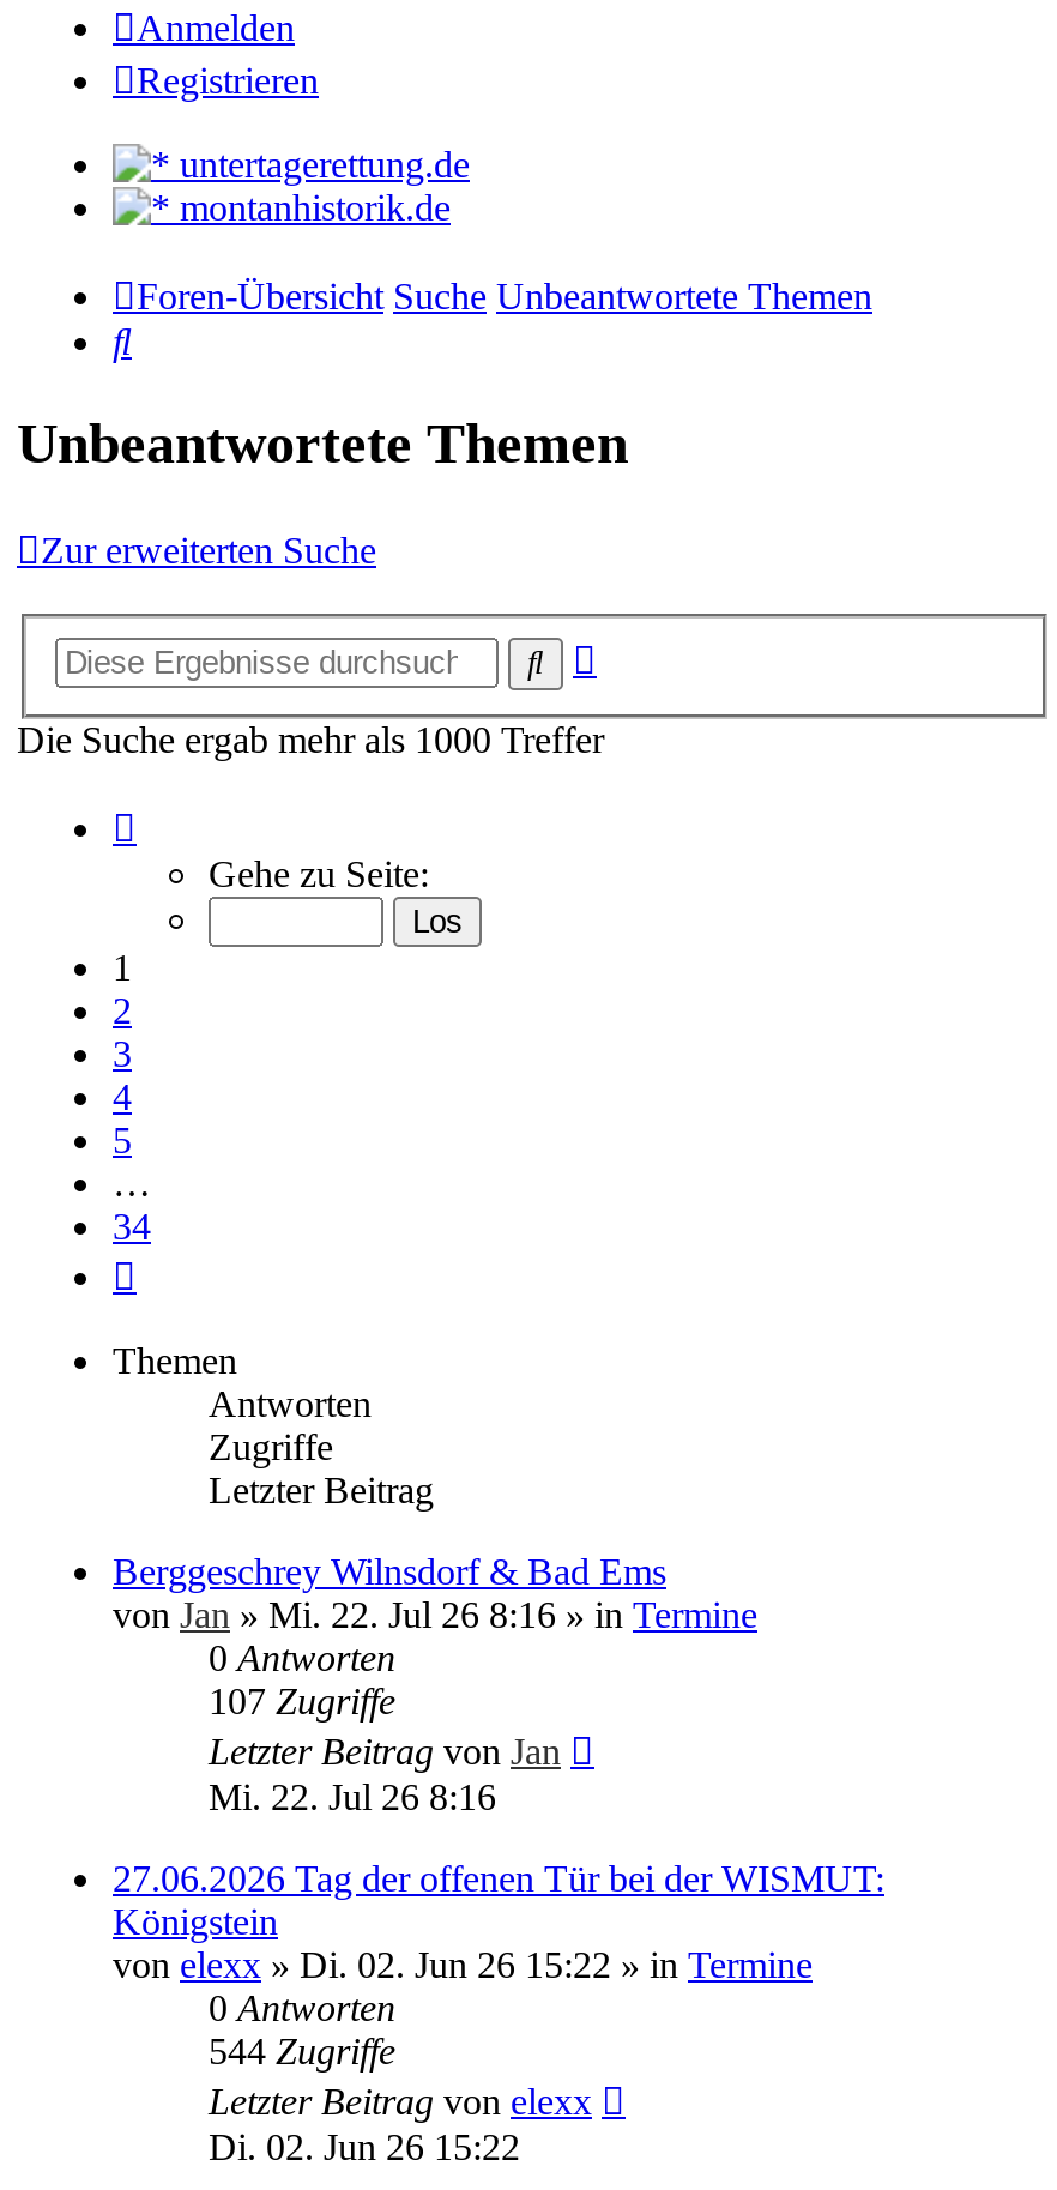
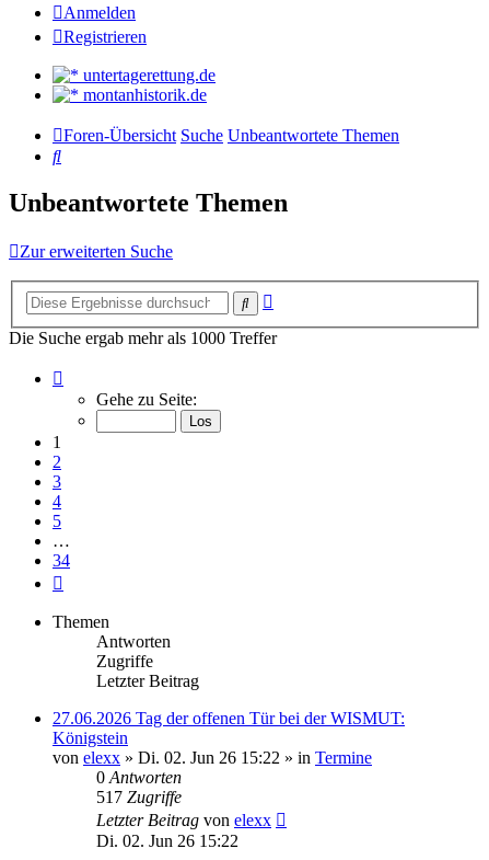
[113,1551,757,1817] Berggeschrey Wilnsdorf & Bad Ems | vonJan» Mi. 22. Jul 26 8:16» in Termine | 0 Antworten | 107 Zugriffe | Letzter Beitrag von Jan | Mi. 22. Jul 26 8:16 -> none
[209,2031,395,2071] 544 Zugriffe -> [96,788,182,806] 517 Zugriffe

